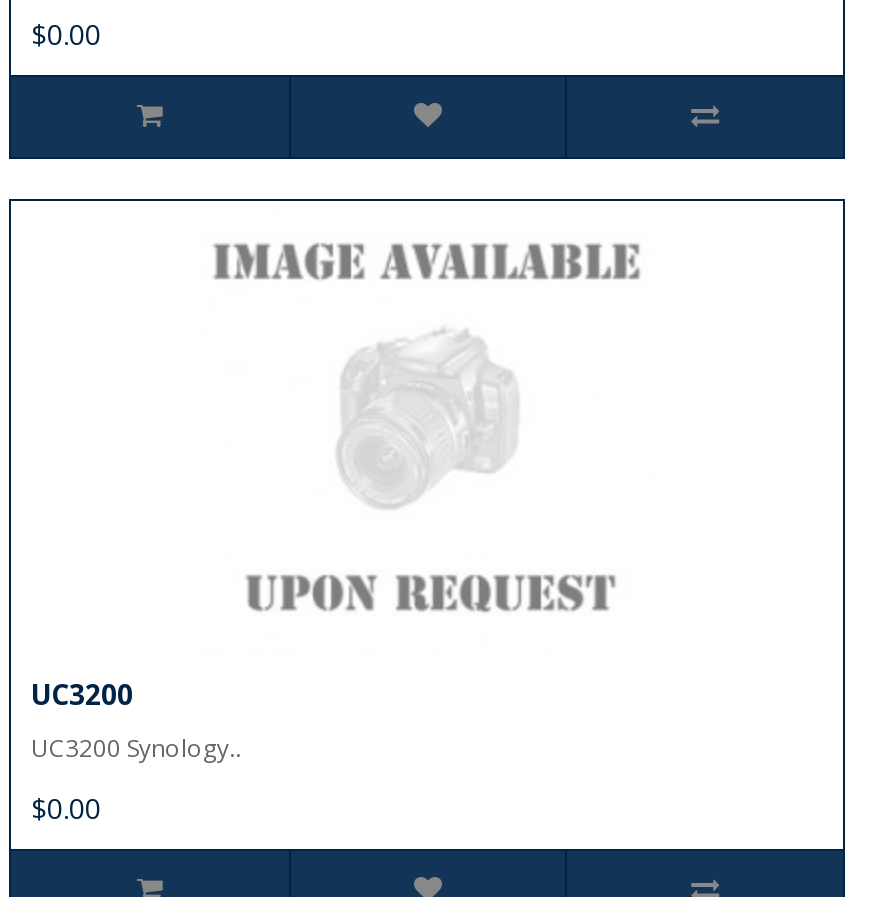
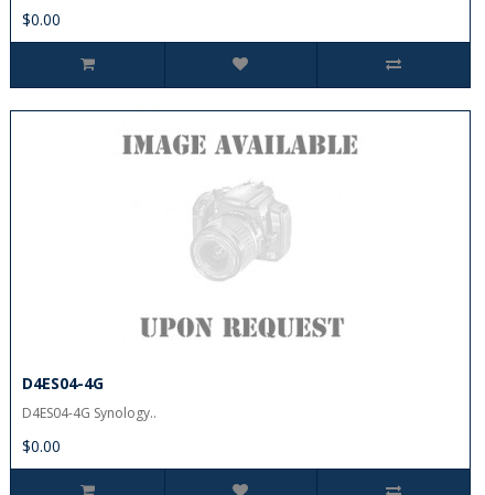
[31,674,133,712] UC3200 -> [22,372,104,393] D4ES04-4G
[31,730,241,764] UC3200 Synology.. -> [22,403,157,422] D4ES04-4G Synology..

